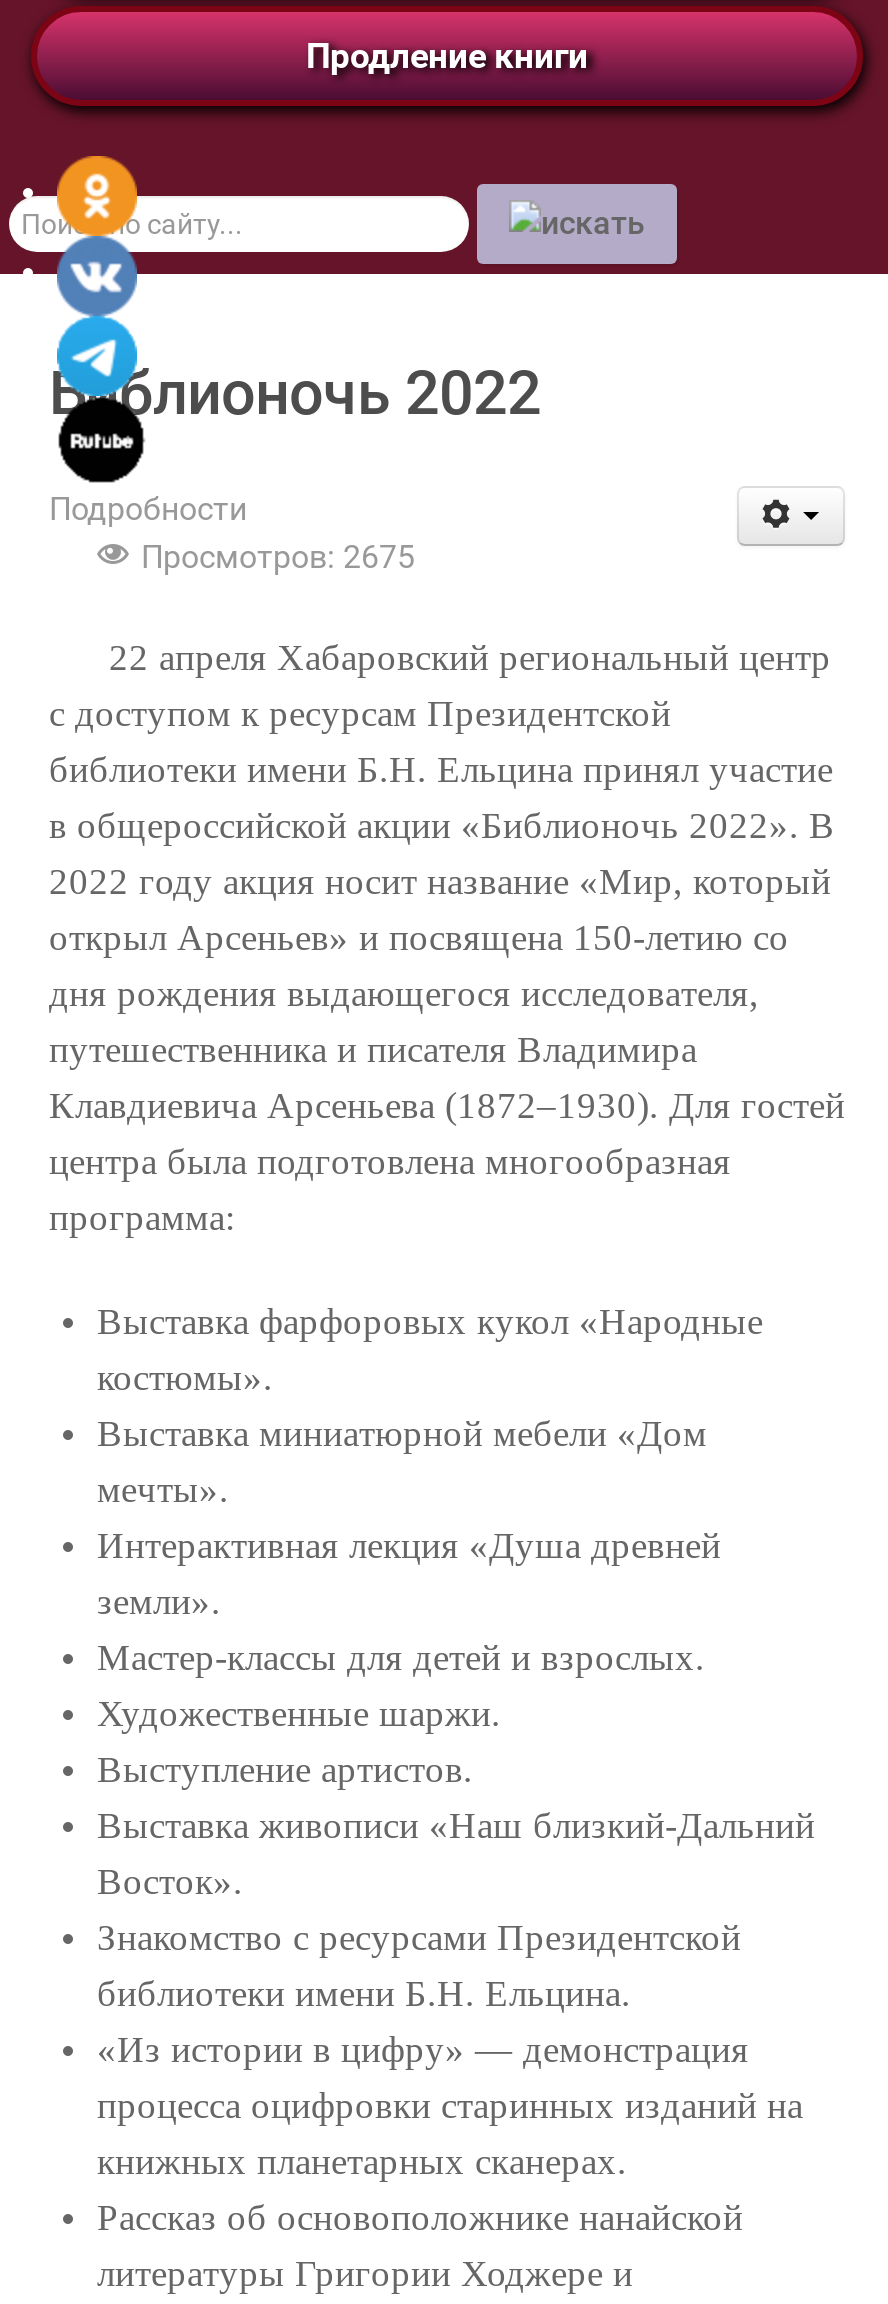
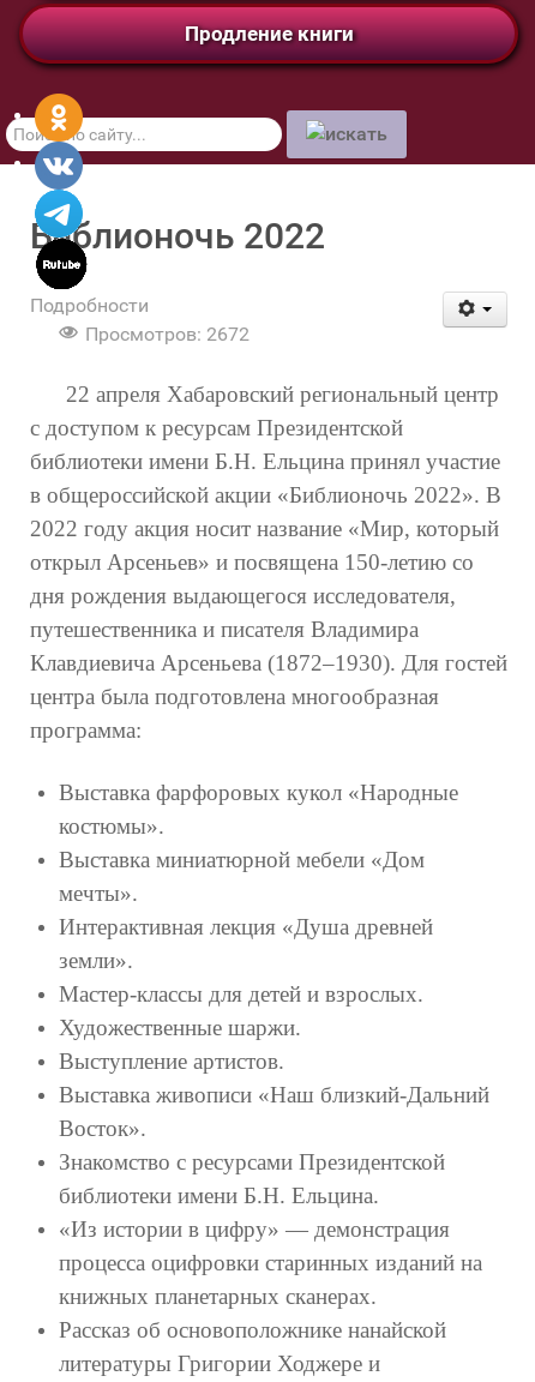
[141,538,415,576] Просмотров: 2675 -> [85,322,250,345] Просмотров: 2672

